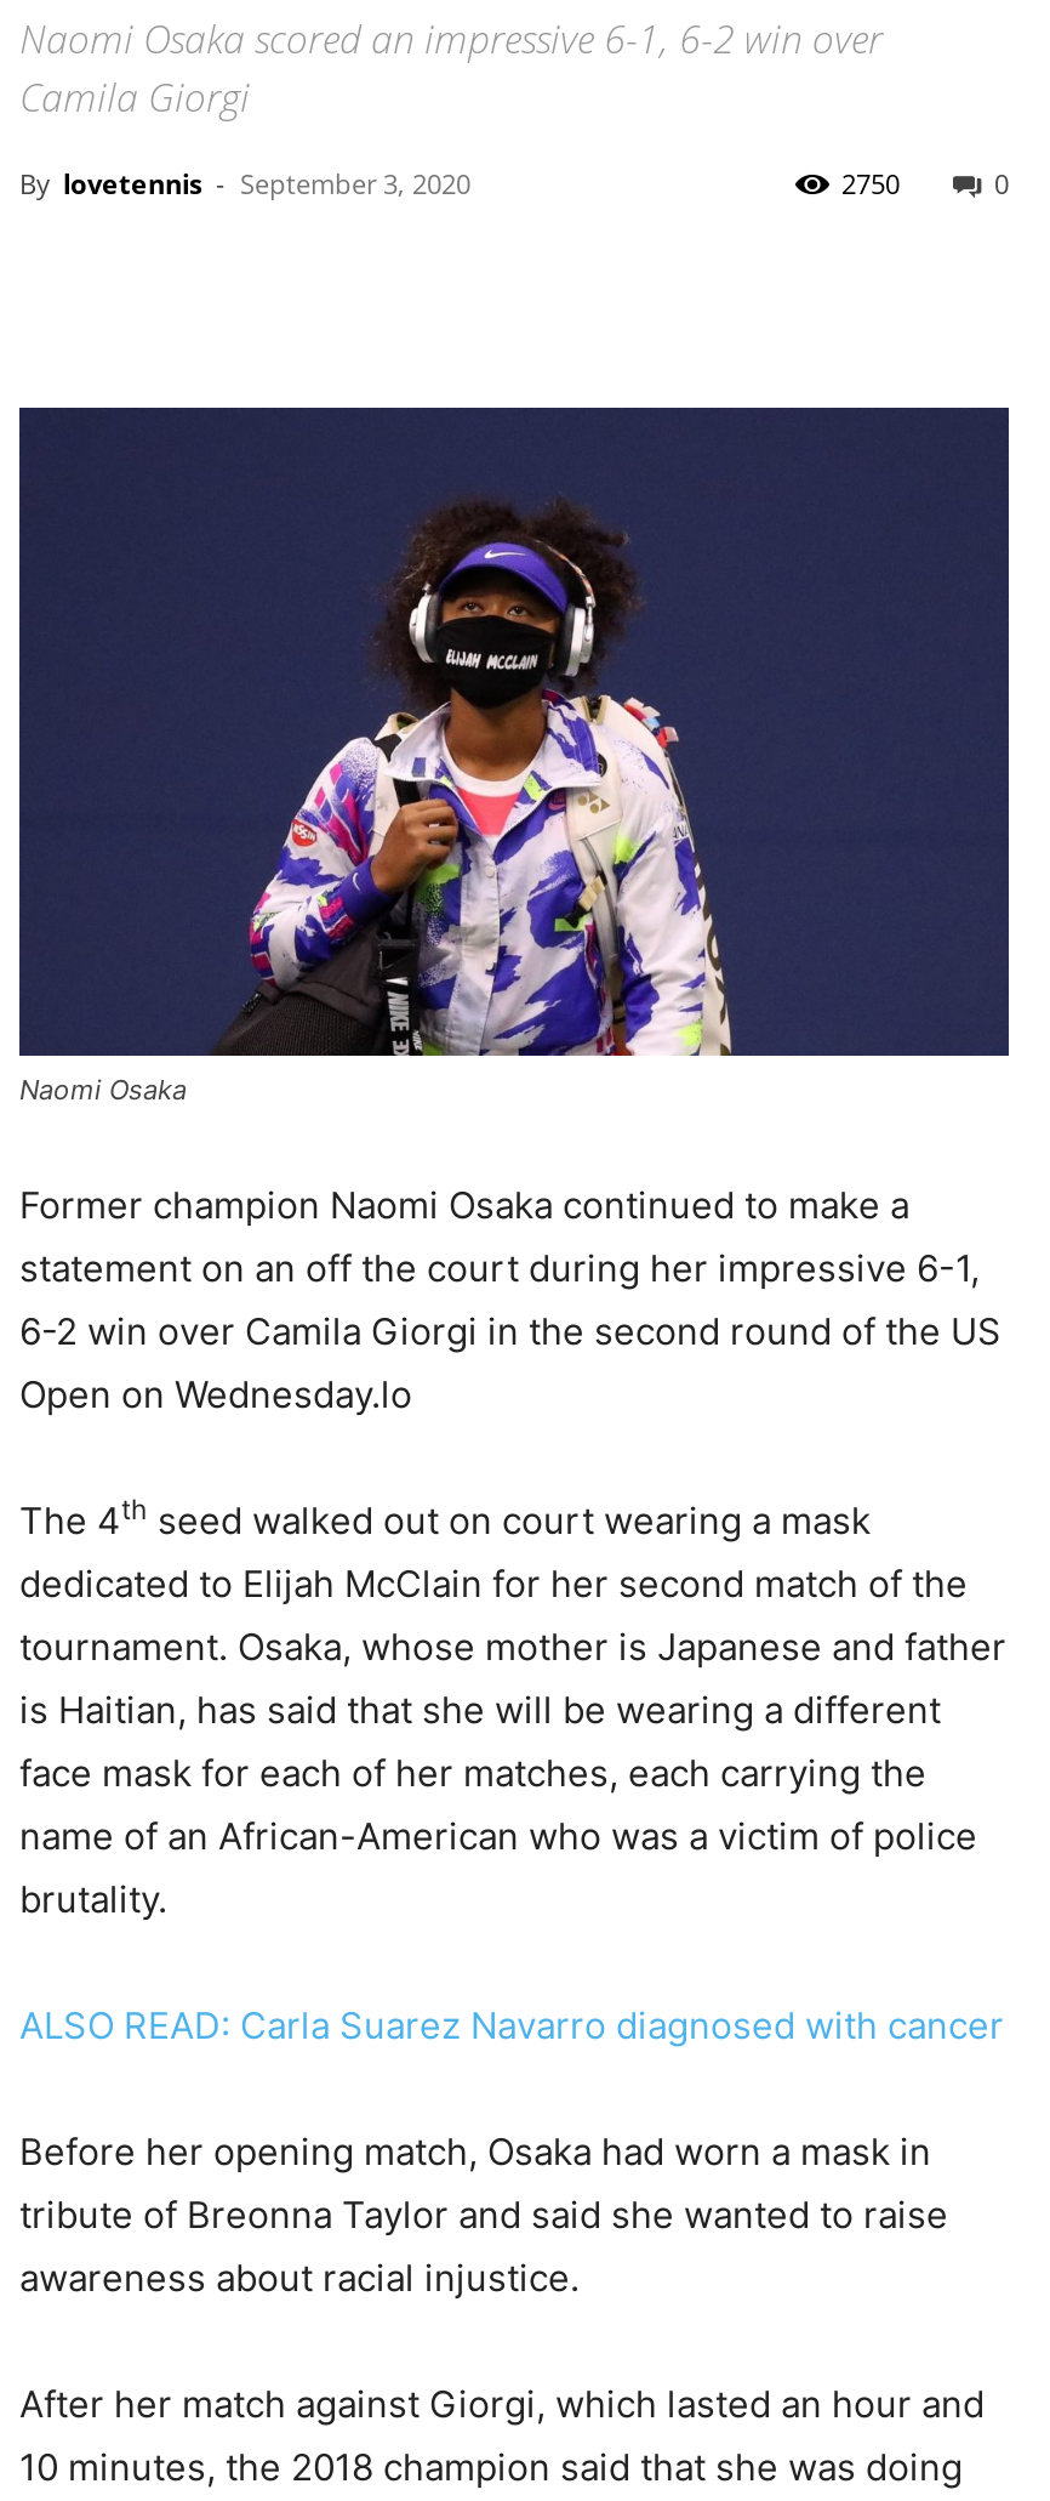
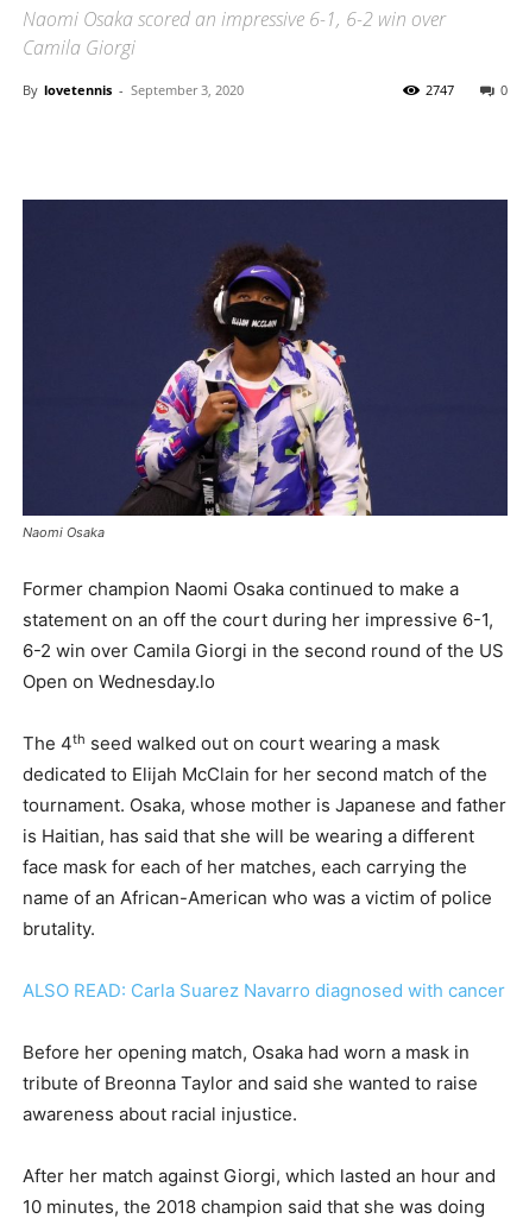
[841,165,900,201] 2750 -> [426,81,454,99] 2747

